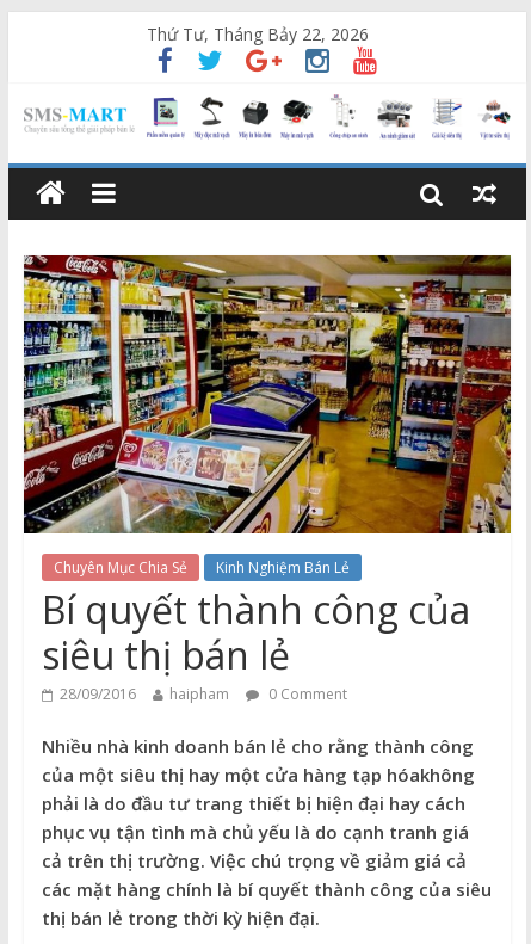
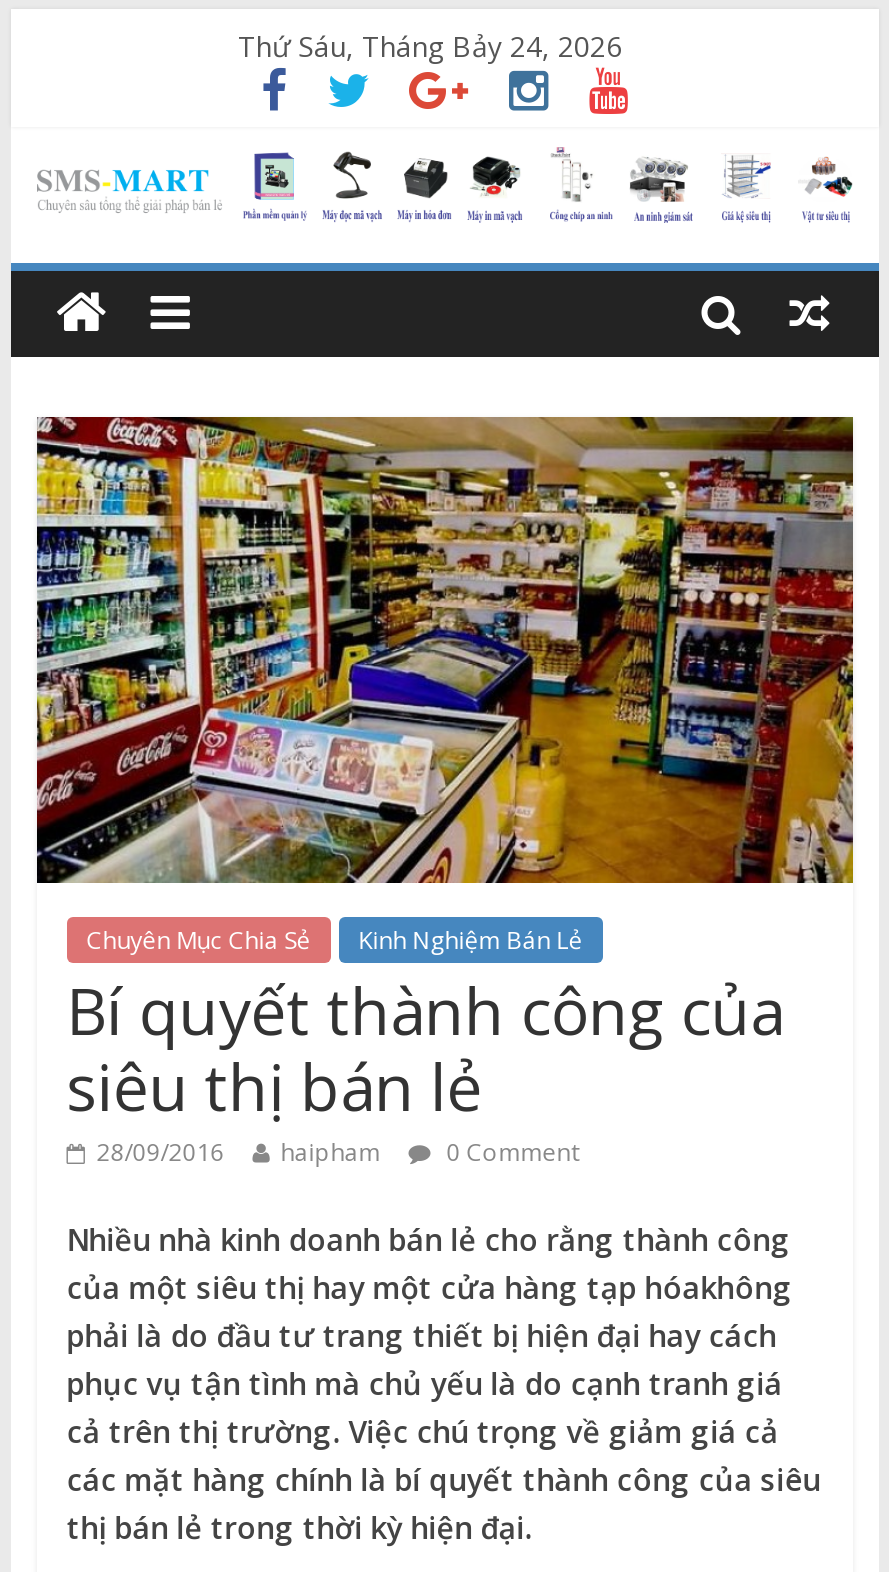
[147,23,369,45] Thứ Tư, Tháng Bảy 22, 2026 -> [238,27,622,65] Thứ Sáu, Tháng Bảy 24, 2026

